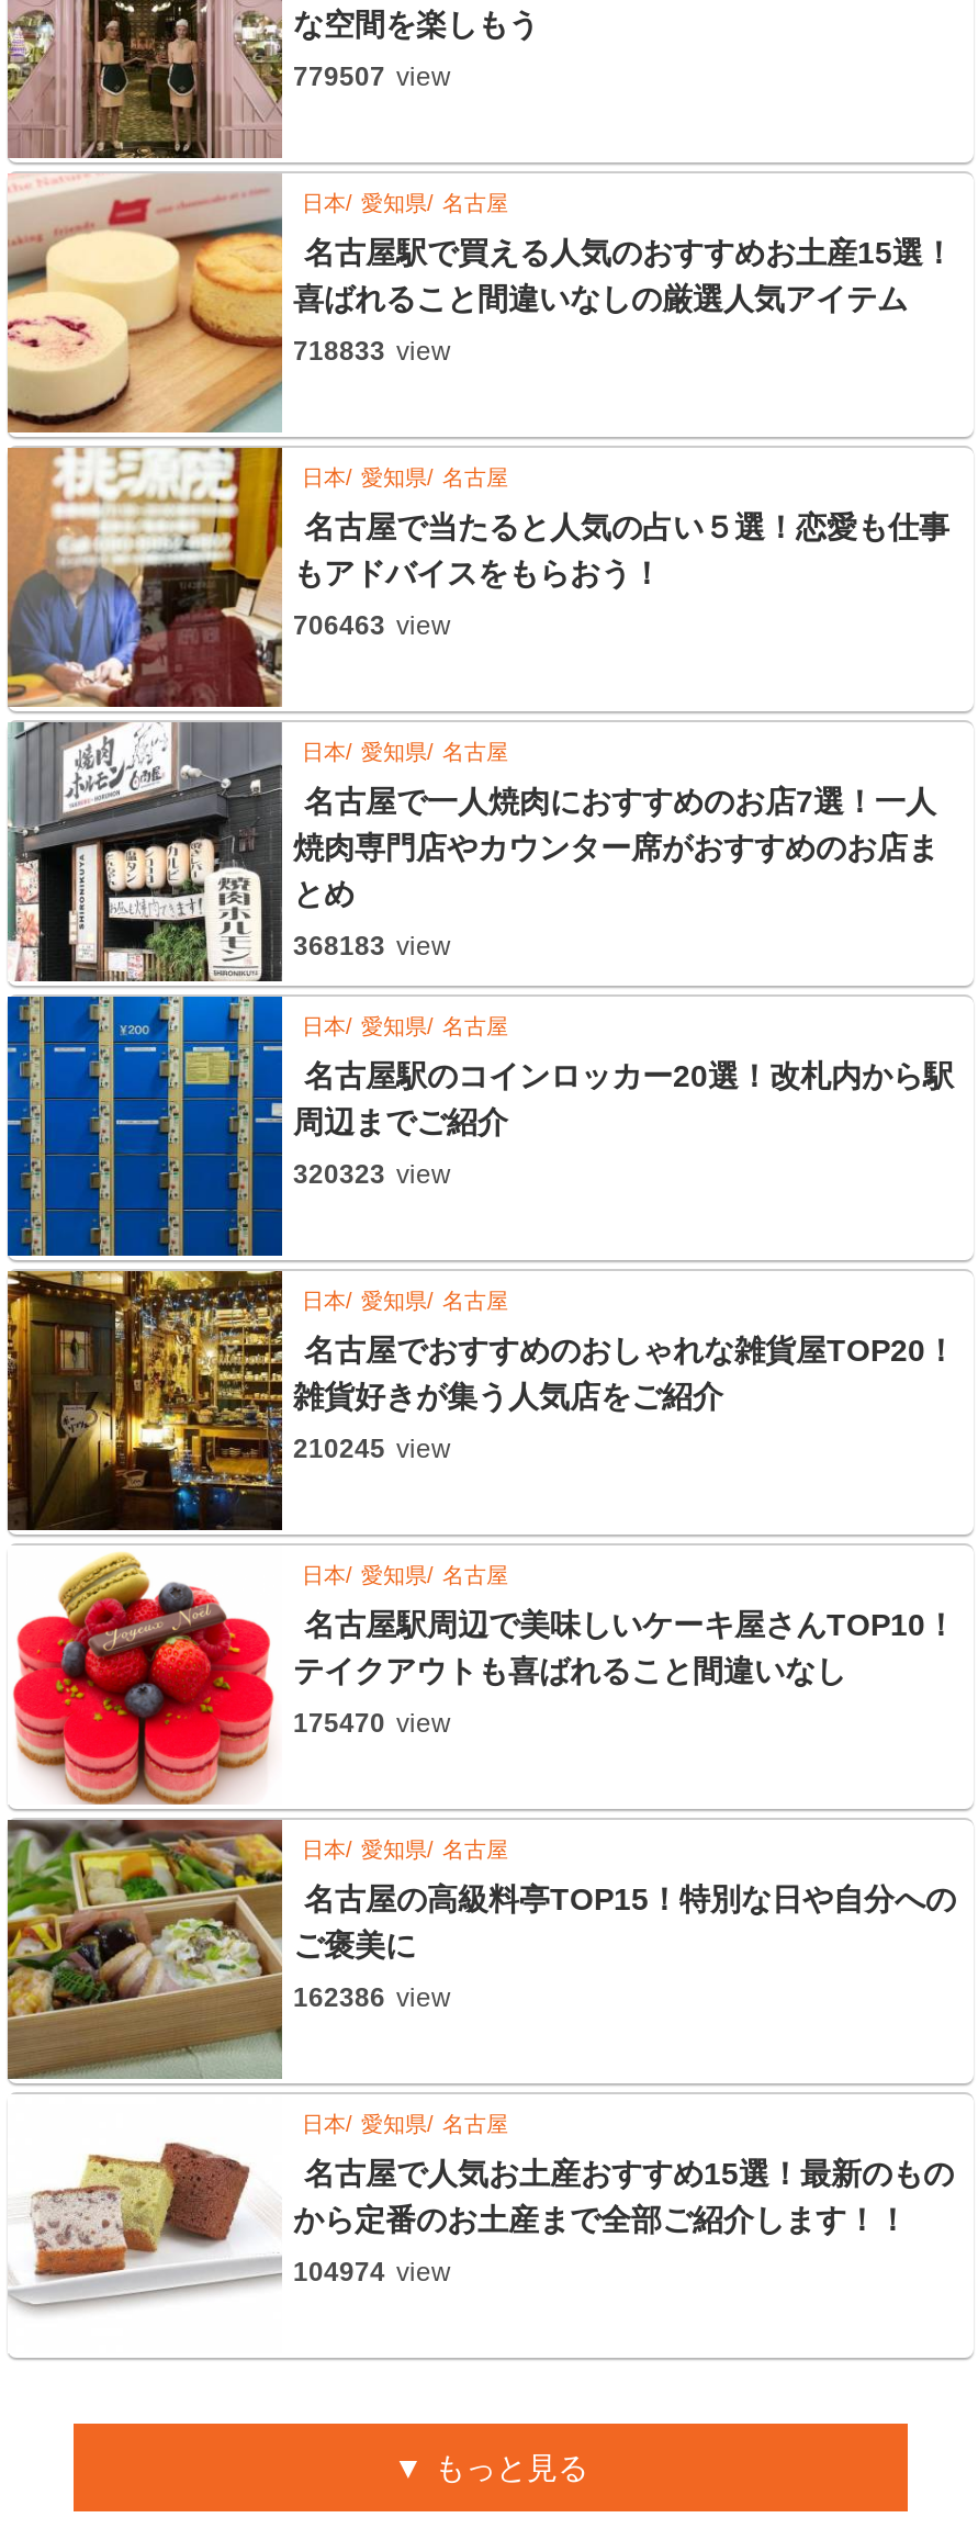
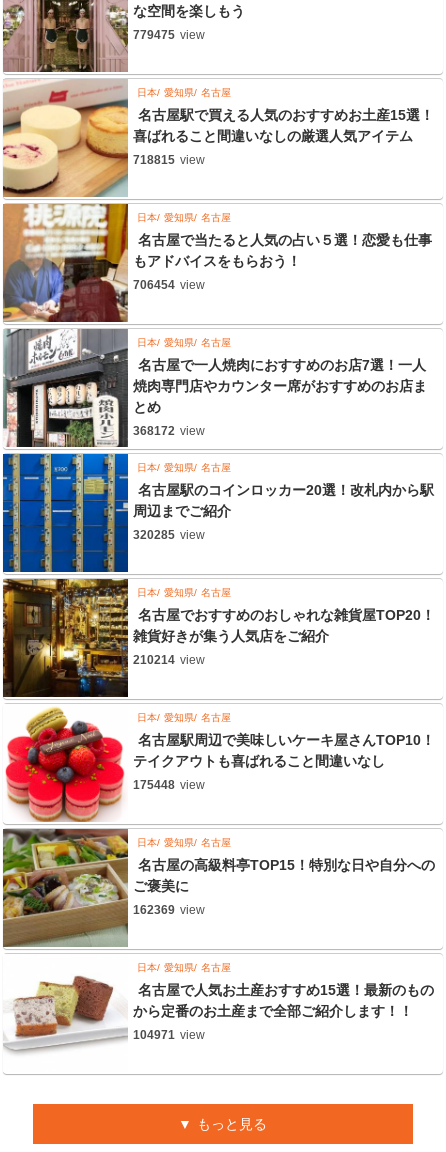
[293,63,451,93] 779507 view -> [133,28,205,42] 779475 view
[293,337,451,368] 718833 view -> [133,153,205,167] 718815 view
[293,611,451,642] 706463 view -> [133,278,205,292] 706454 view
[293,932,451,963] 368183 view -> [133,424,205,438] 368172 view
[293,1160,451,1191] 320323 view -> [133,528,205,542] 320285 view
[293,1435,451,1465] 210245 view -> [133,653,205,667] 210214 view
[293,1709,451,1740] 175470 view -> [133,778,205,792] 175448 view
[293,1983,451,2014] 162386 view -> [133,903,205,917] 162369 view
[293,2258,451,2289] 104974 view -> [133,1028,205,1042] 104971 view

